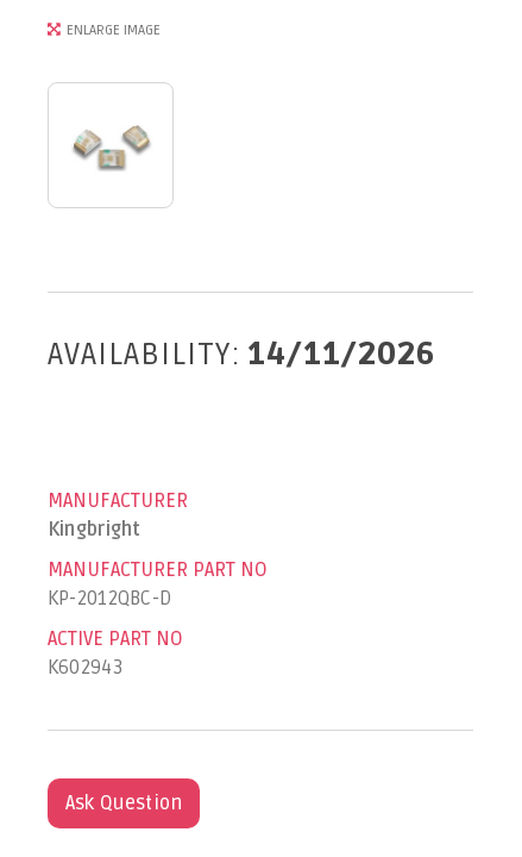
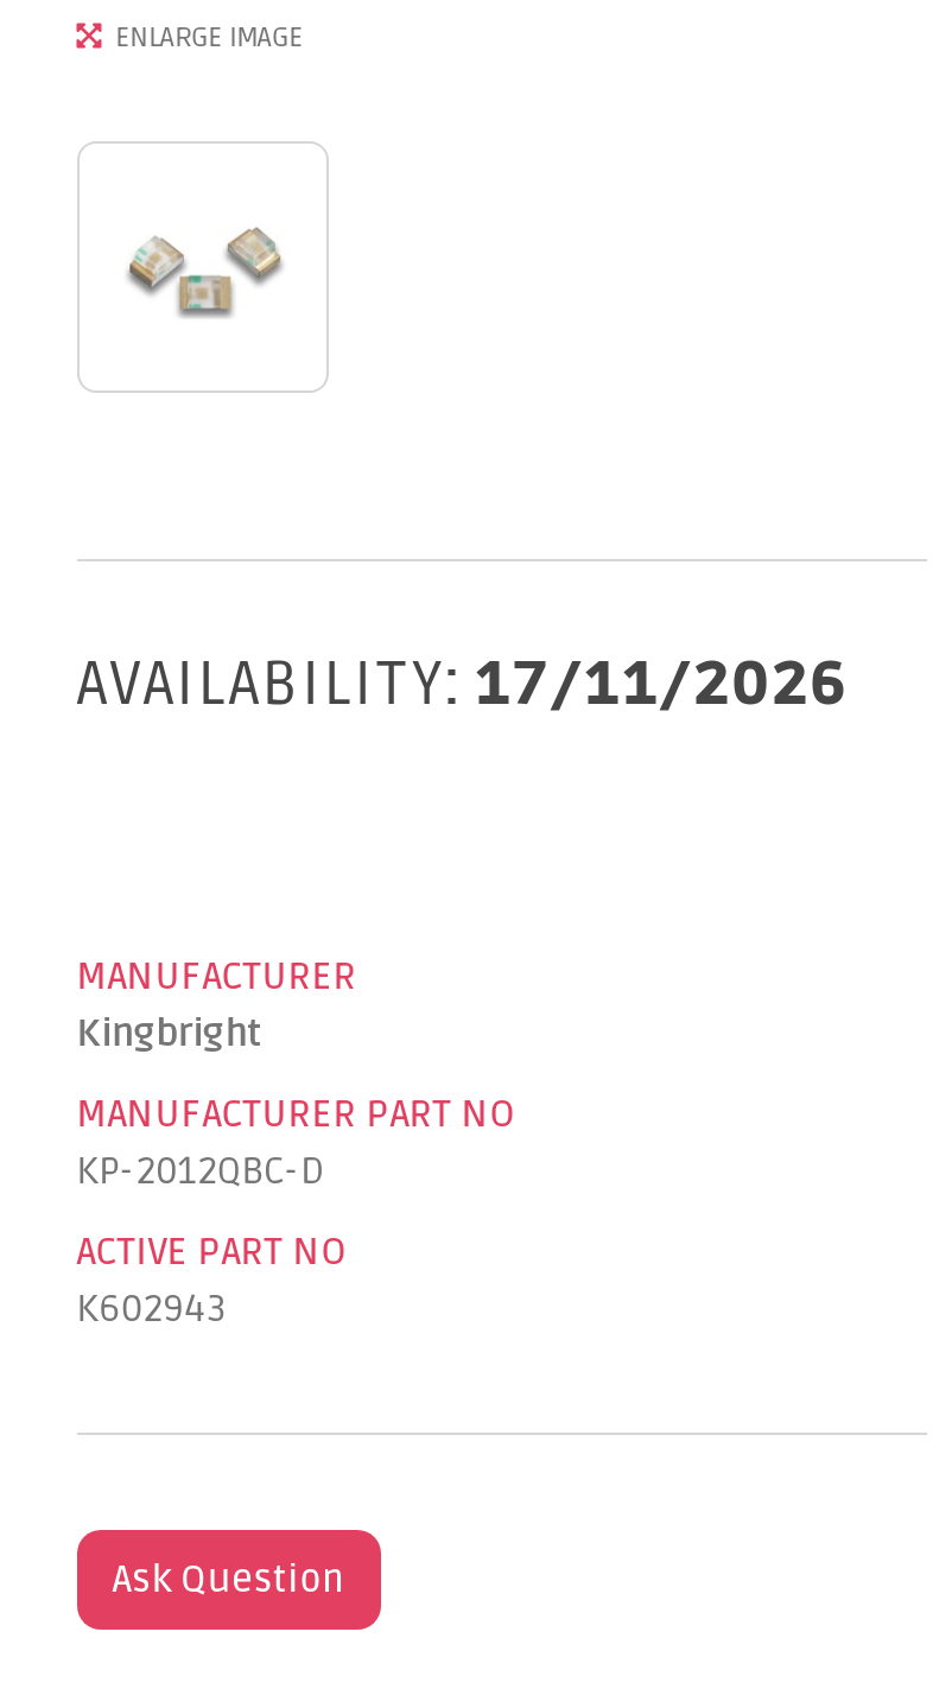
[47,336,435,374] AVAILABILITY: 14/11/2026 -> [77,647,848,723] AVAILABILITY: 17/11/2026

